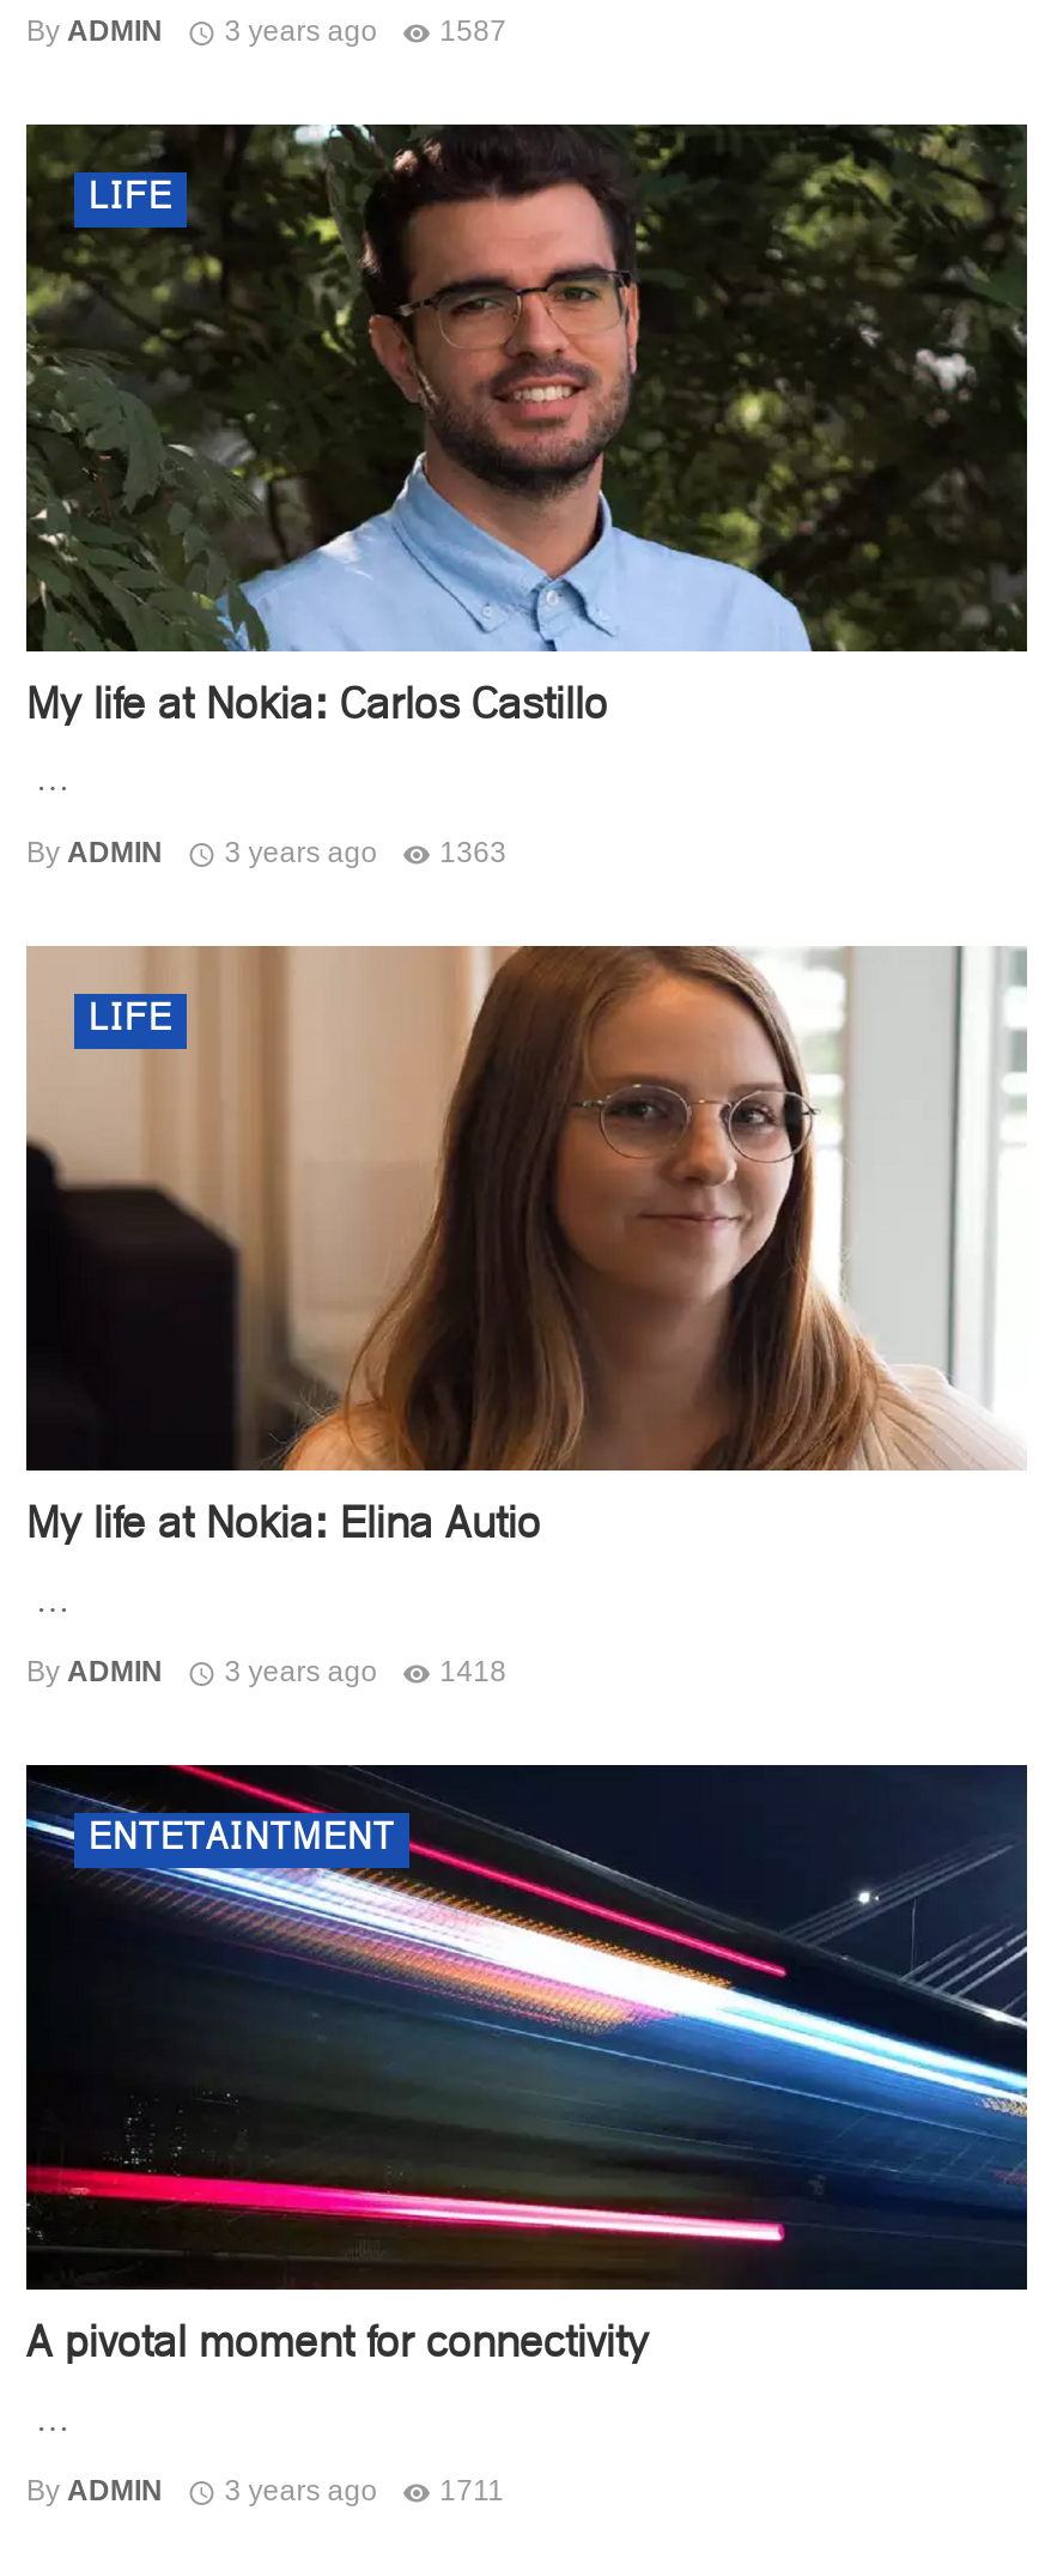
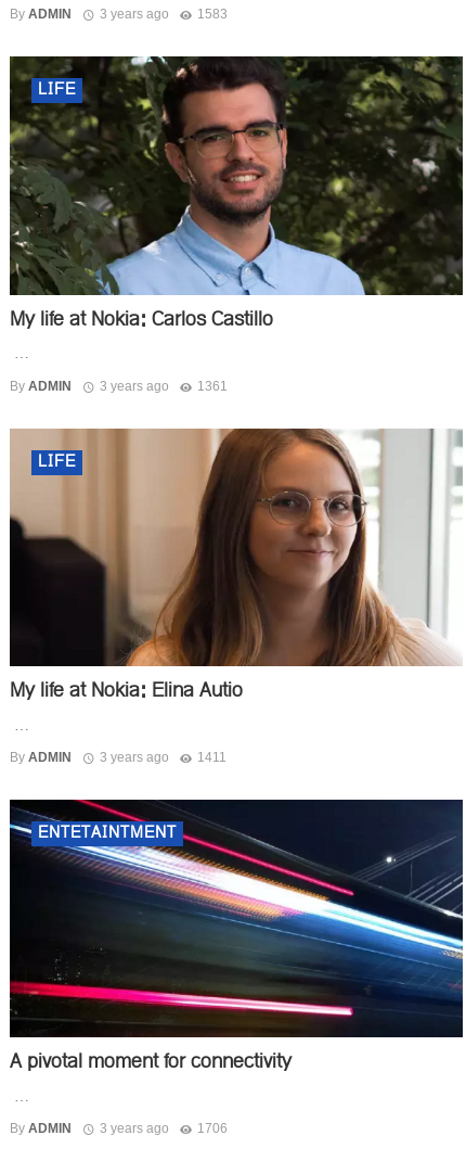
[26,16,507,49] By ADMIN 3 years ago 1587 -> [10,7,227,22] By ADMIN 3 years ago 1583
[26,835,507,869] By ADMIN 3 years ago 1363 -> [10,378,227,394] By ADMIN 3 years ago 1361
[26,1655,507,1688] By ADMIN 3 years ago 1418 -> [10,750,226,765] By ADMIN 3 years ago 1411
[26,2474,504,2508] By ADMIN 3 years ago 1711 -> [10,1121,227,1136] By ADMIN 3 years ago 1706

